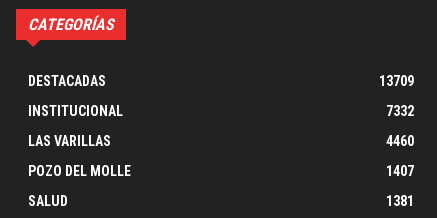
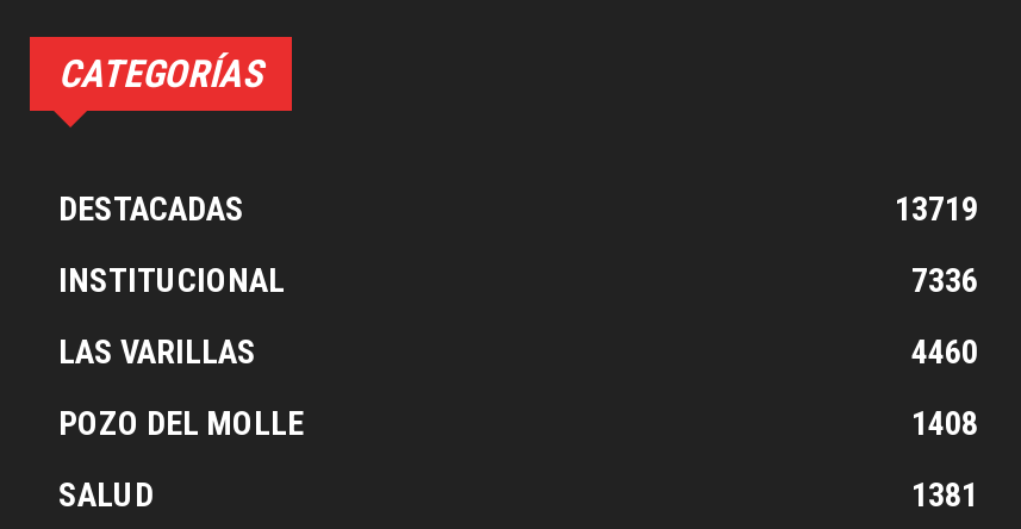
[379,73,414,89] 13709 -> [895,191,978,229] 13719
[386,103,414,119] 7332 -> [911,262,978,300] 7336
[386,163,414,179] 1407 -> [911,405,978,443] 1408

